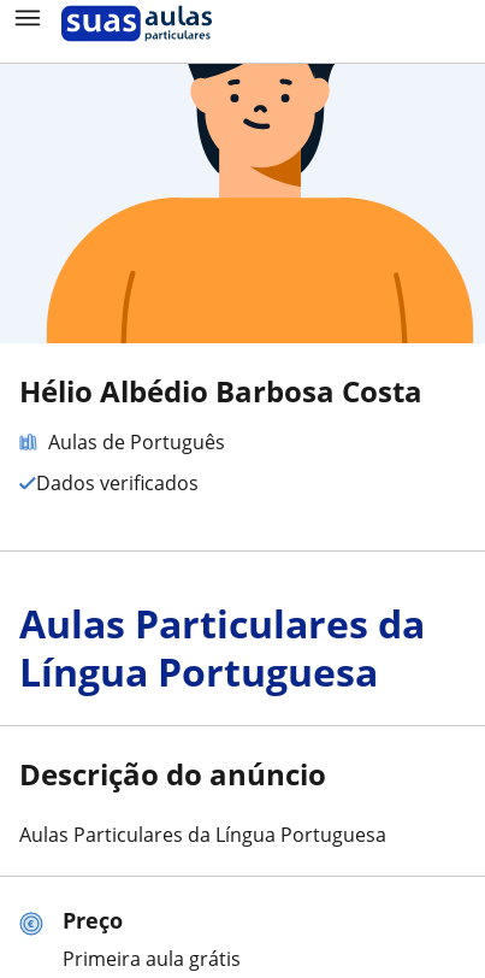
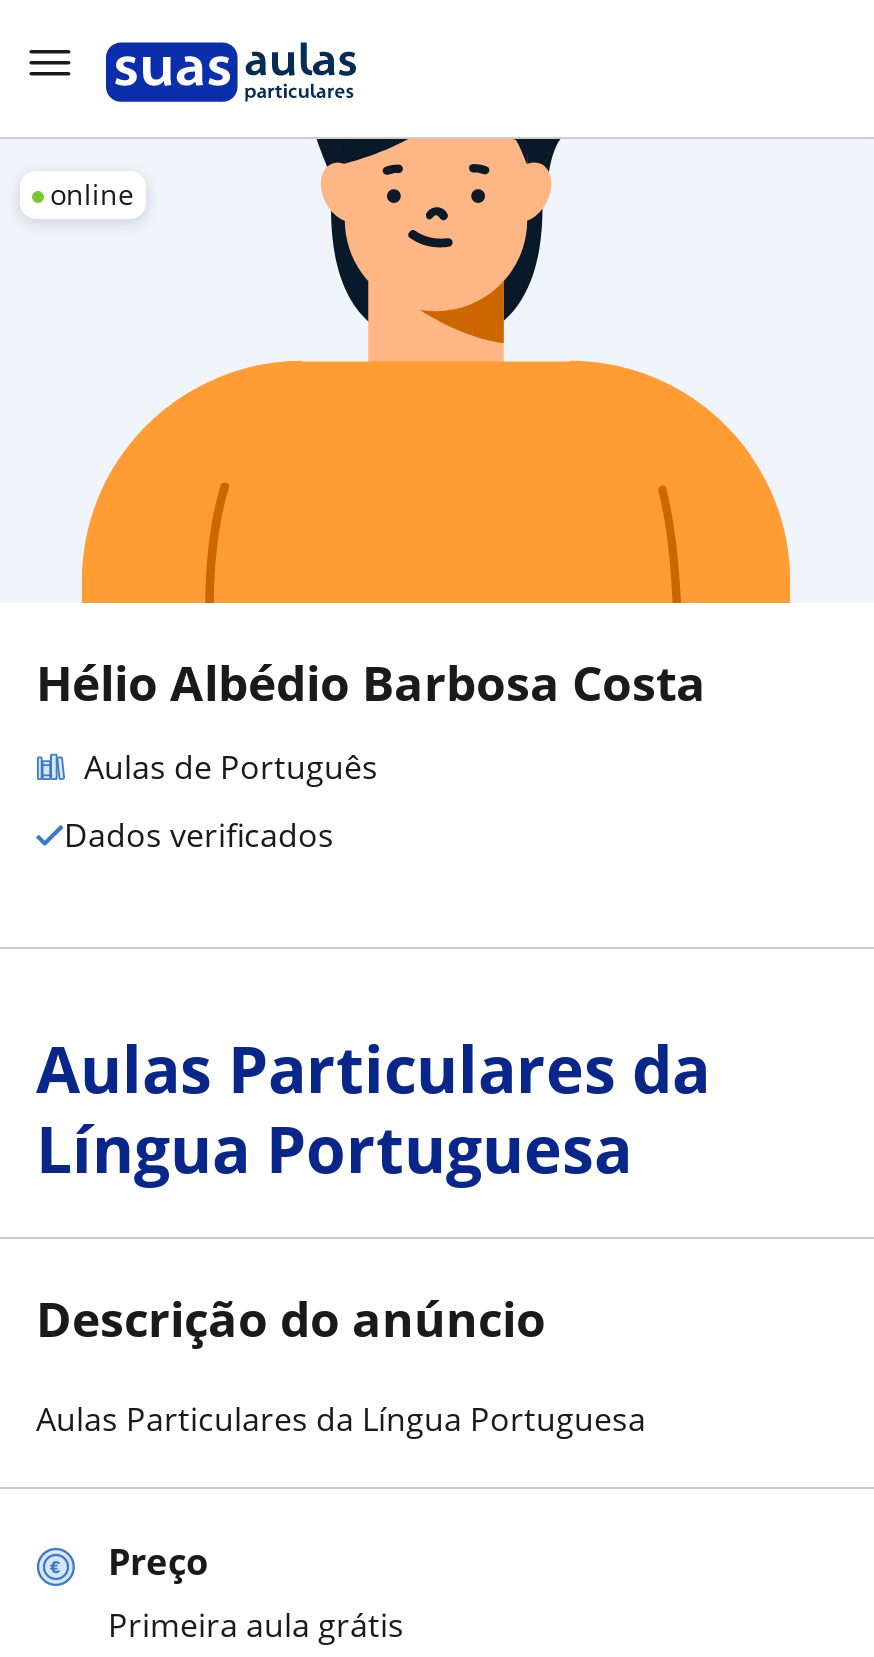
none -> [50,175,134,213] online

